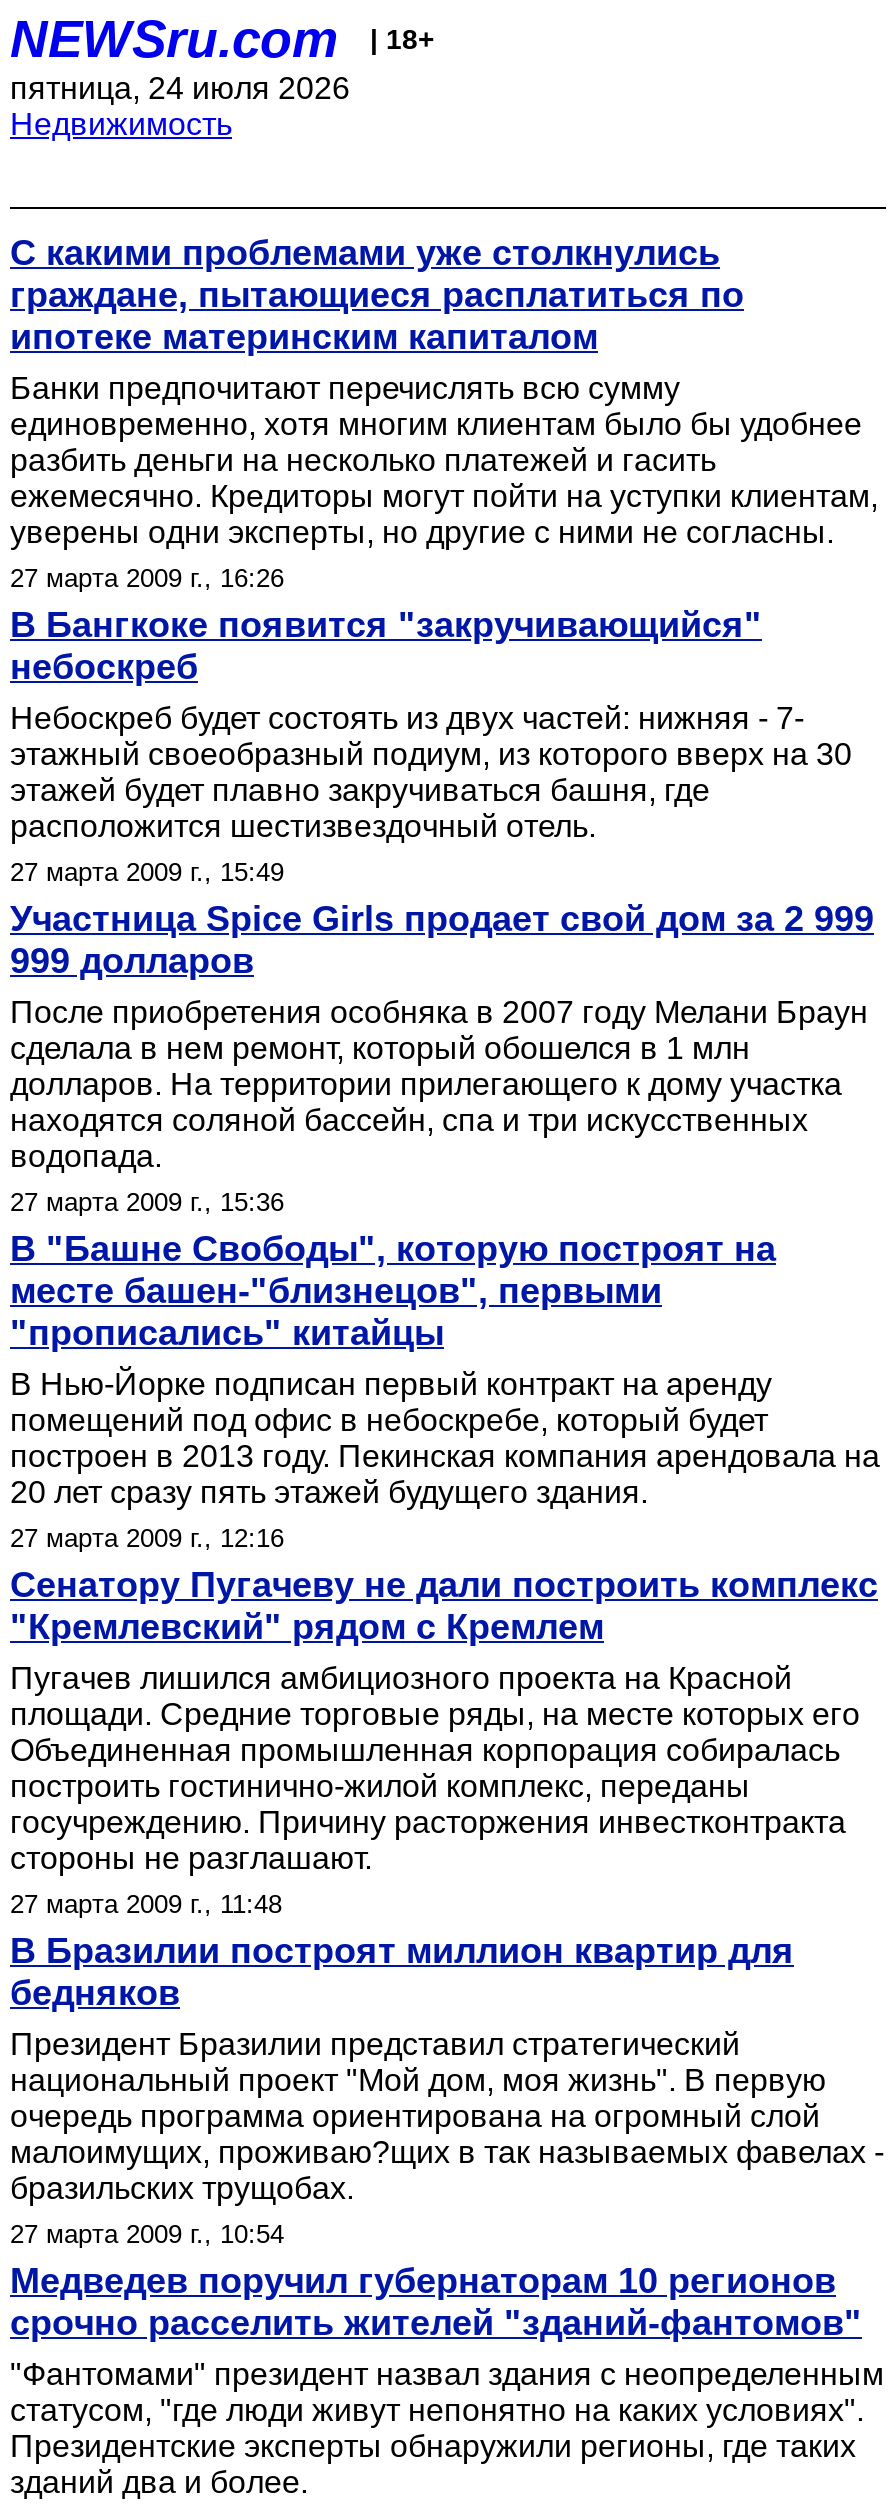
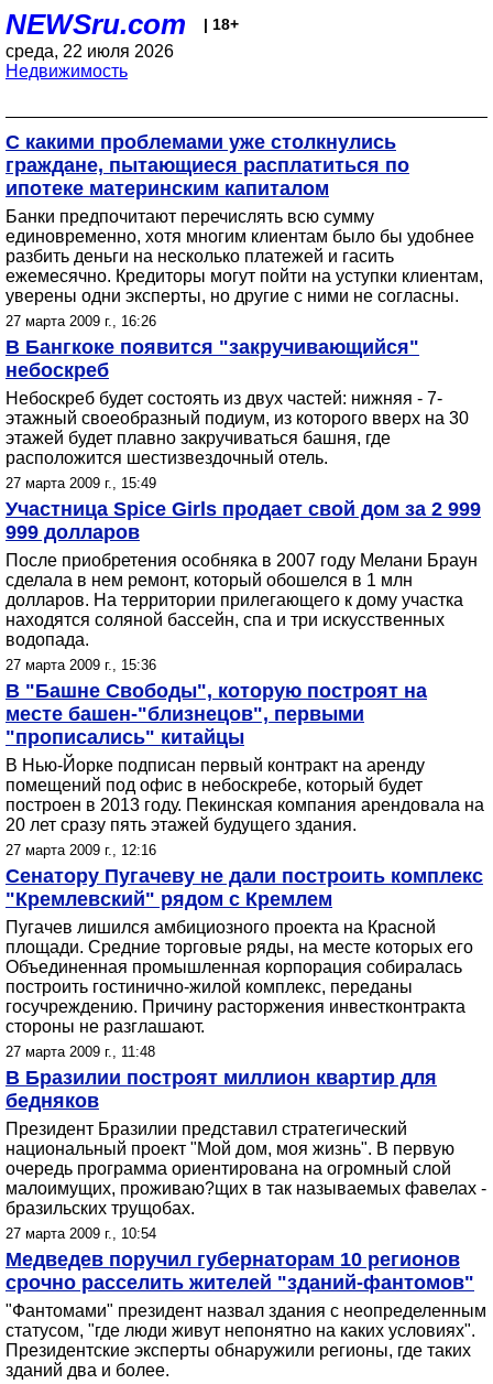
[10,71,350,105] пятница, 24 июля 2026 -> [6,42,174,61] среда, 22 июля 2026

